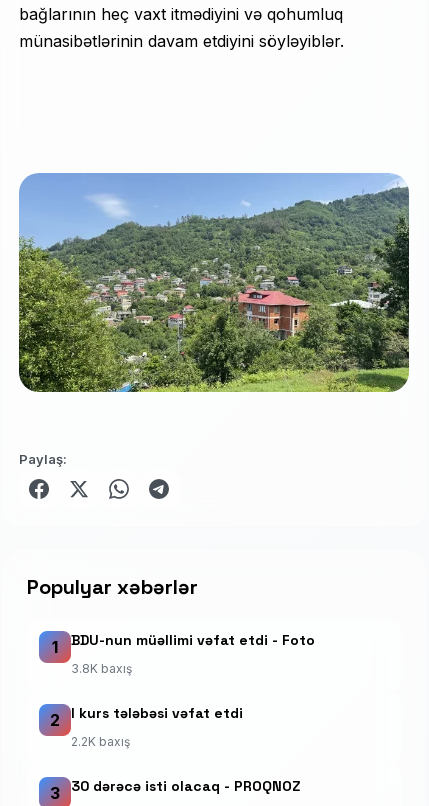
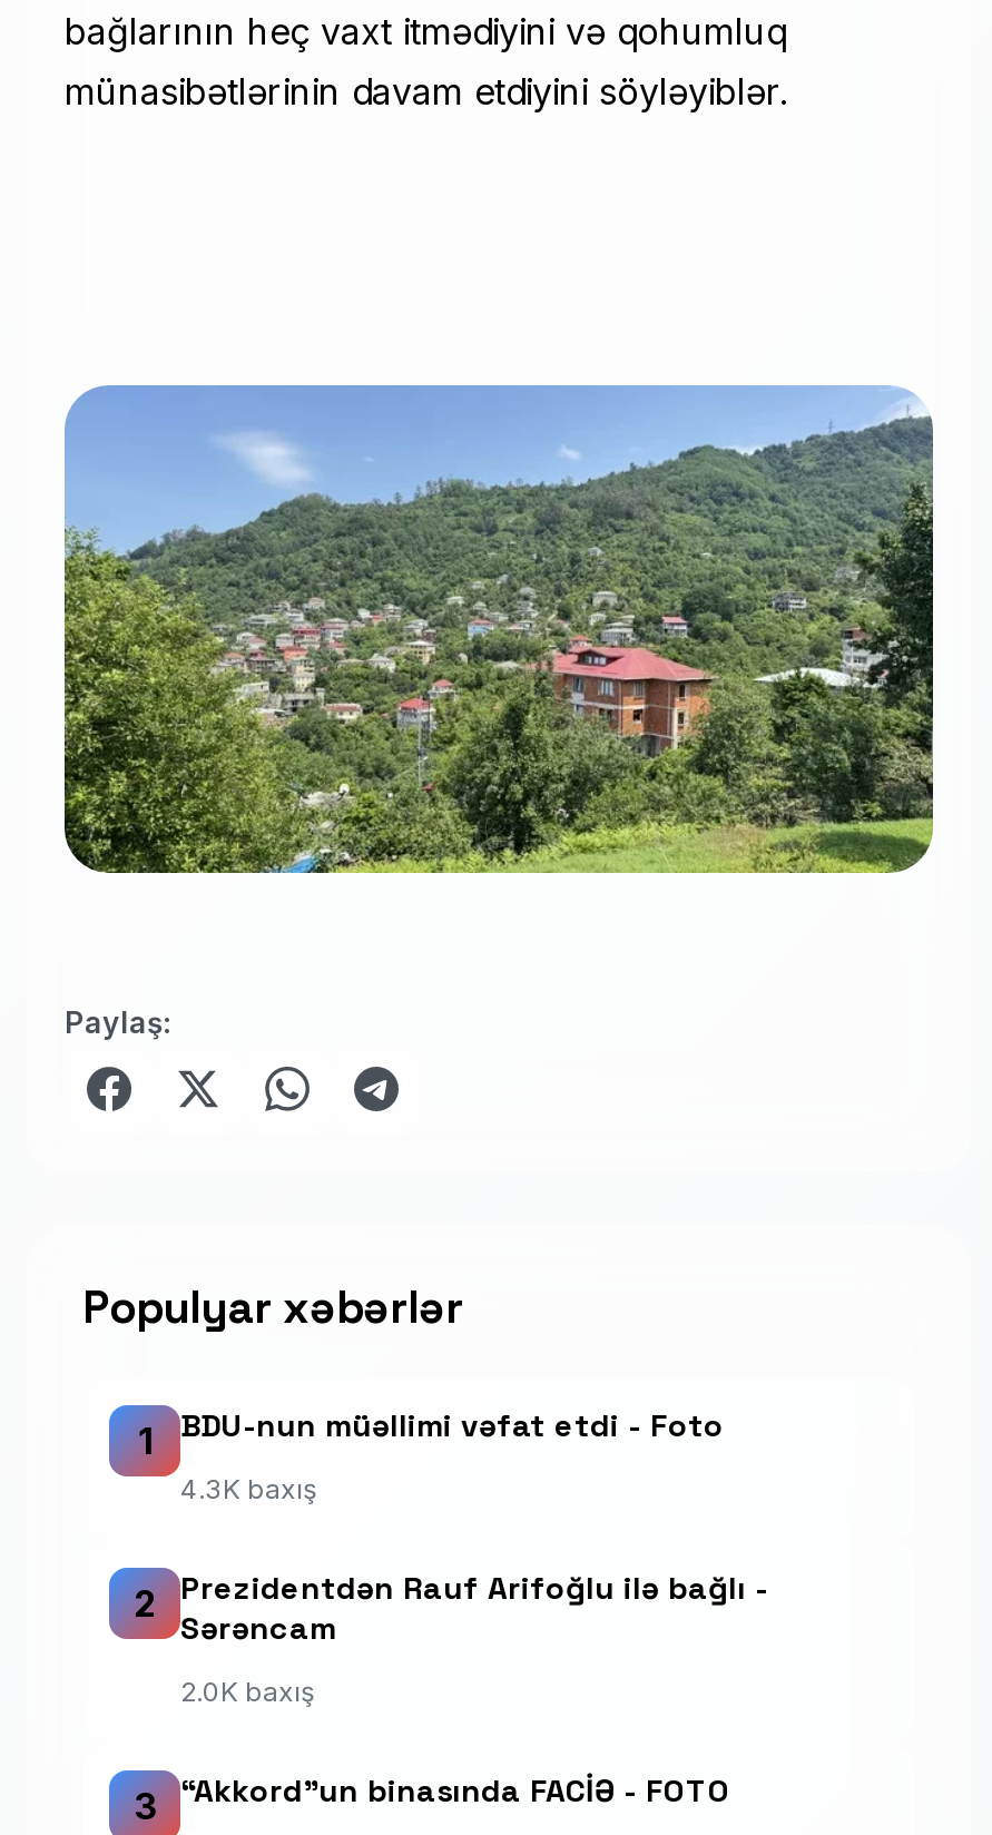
[71,661,132,676] 3.8K baxış -> [180,1473,316,1506] 4.3K baxış
[71,704,243,722] I kurs tələbəsi vəfat etdi -> [180,1569,768,1649] Prezidentdən Rauf Arifoğlu ilə bağlı - | Sərəncam
[71,734,130,749] 2.2K baxış -> [180,1676,314,1709] 2.0K baxış
[71,777,300,795] 30 dərəcə isti olacaq - PROQNOZ -> [180,1771,730,1811] “Akkord”un binasında FACİƏ - FOTO

